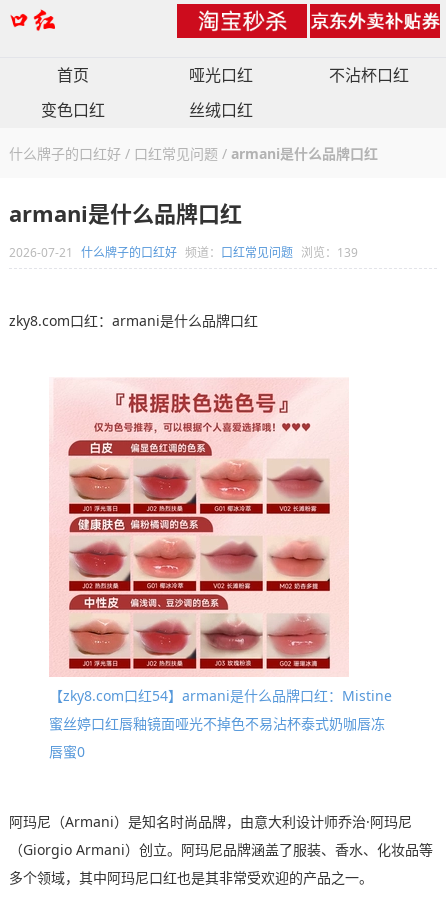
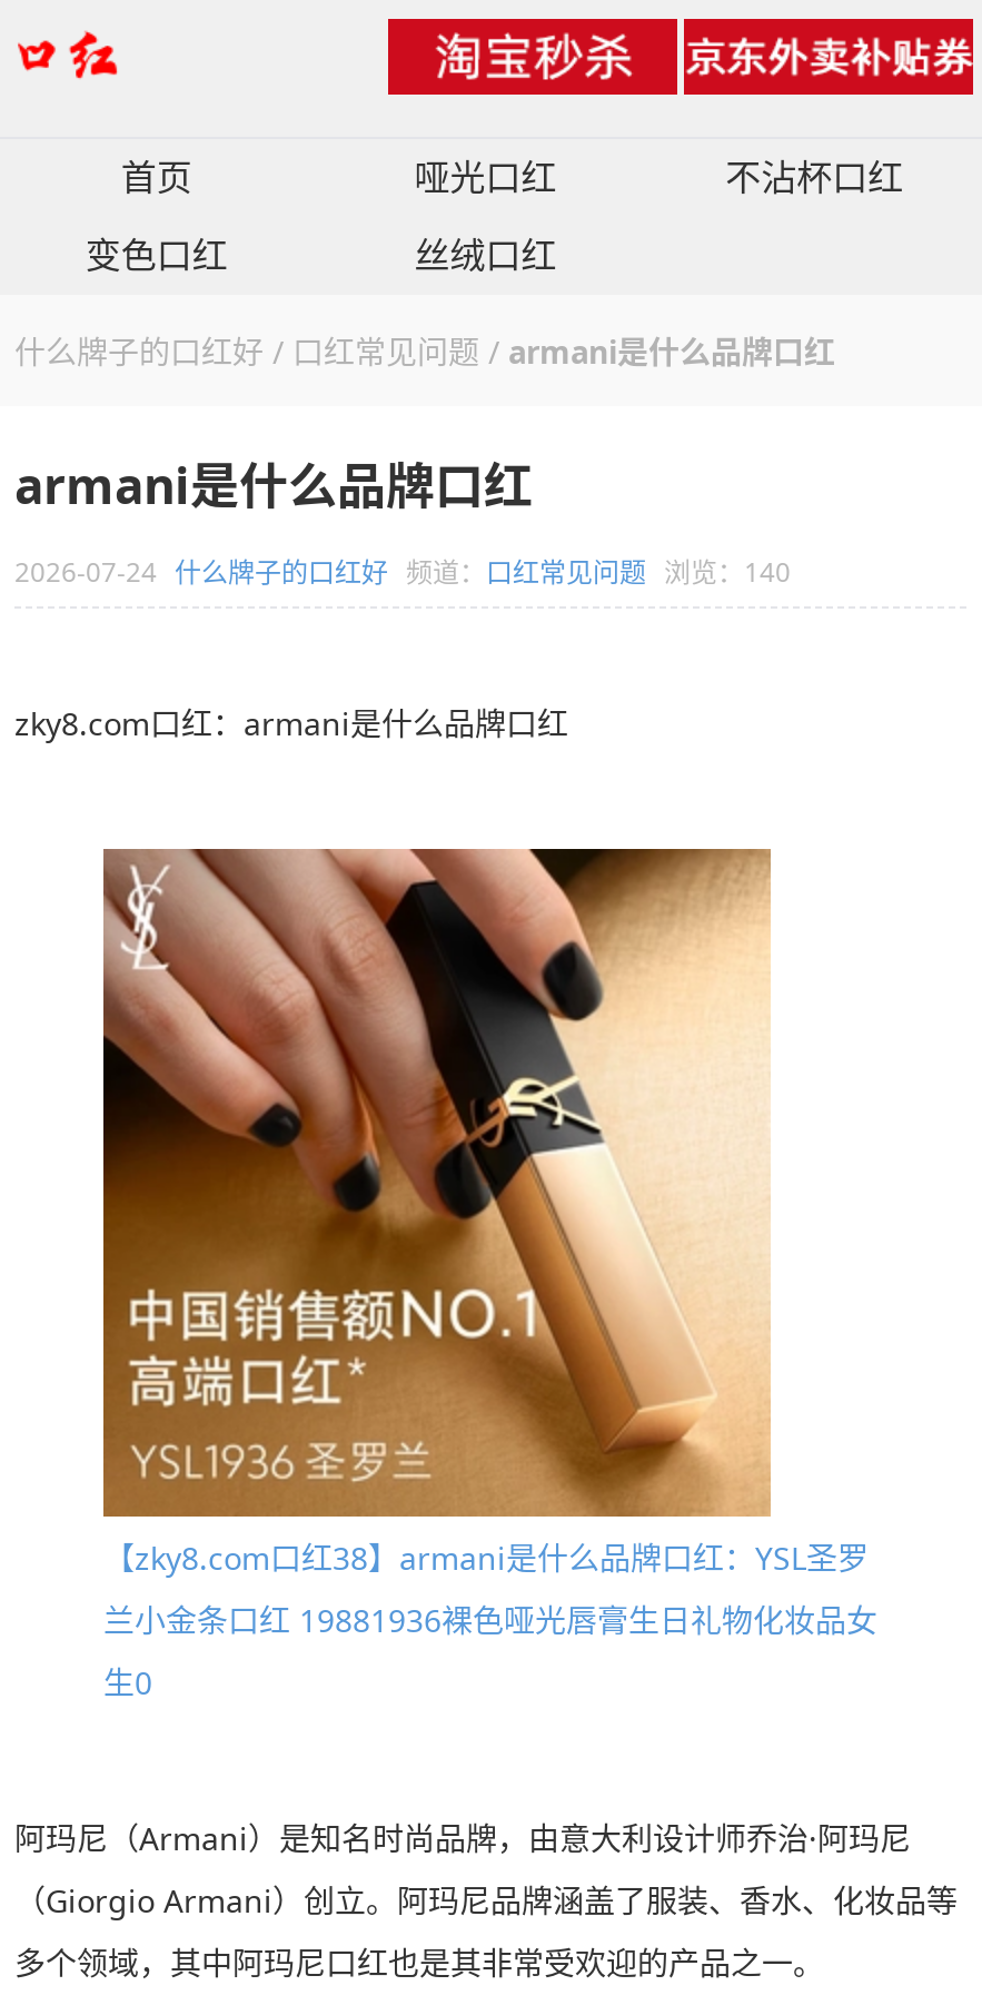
[9,244,358,261] 2026-07-21 什么牌子的口红好 频道：口红常见问题 浏览：139 -> [14,554,791,592] 2026-07-24 什么牌子的口红好 频道：口红常见问题 浏览：140
[49,377,392,705] [image] | 【zky8.com口红54】armani是什么品牌口红：Mistine -> [101,847,869,1580] [image] | 【zky8.com口红38】armani是什么品牌口红：YSL圣罗
[49,714,385,733] 蜜丝婷口红唇釉镜面哑光不掉色不易沾杯泰式奶咖唇冻 -> [103,1600,877,1642] 兰小金条口红 19881936裸色哑光唇膏生日礼物化妆品女
[49,742,85,761] 唇蜜0 -> [103,1662,152,1705] 生0

